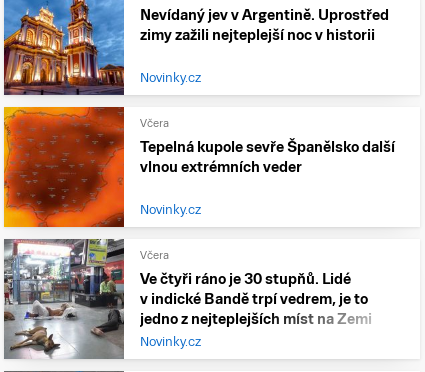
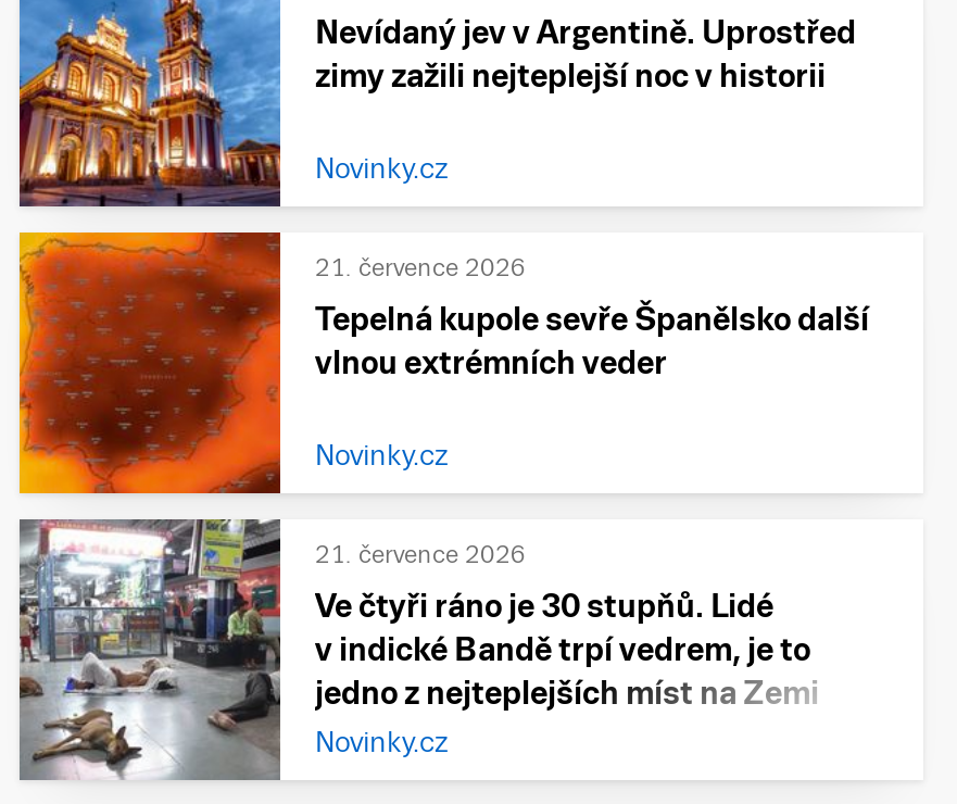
[140,117,169,129] Včera -> [315,254,526,280] 21. července 2026
[140,249,169,261] Včera -> [315,541,526,567] 21. července 2026

